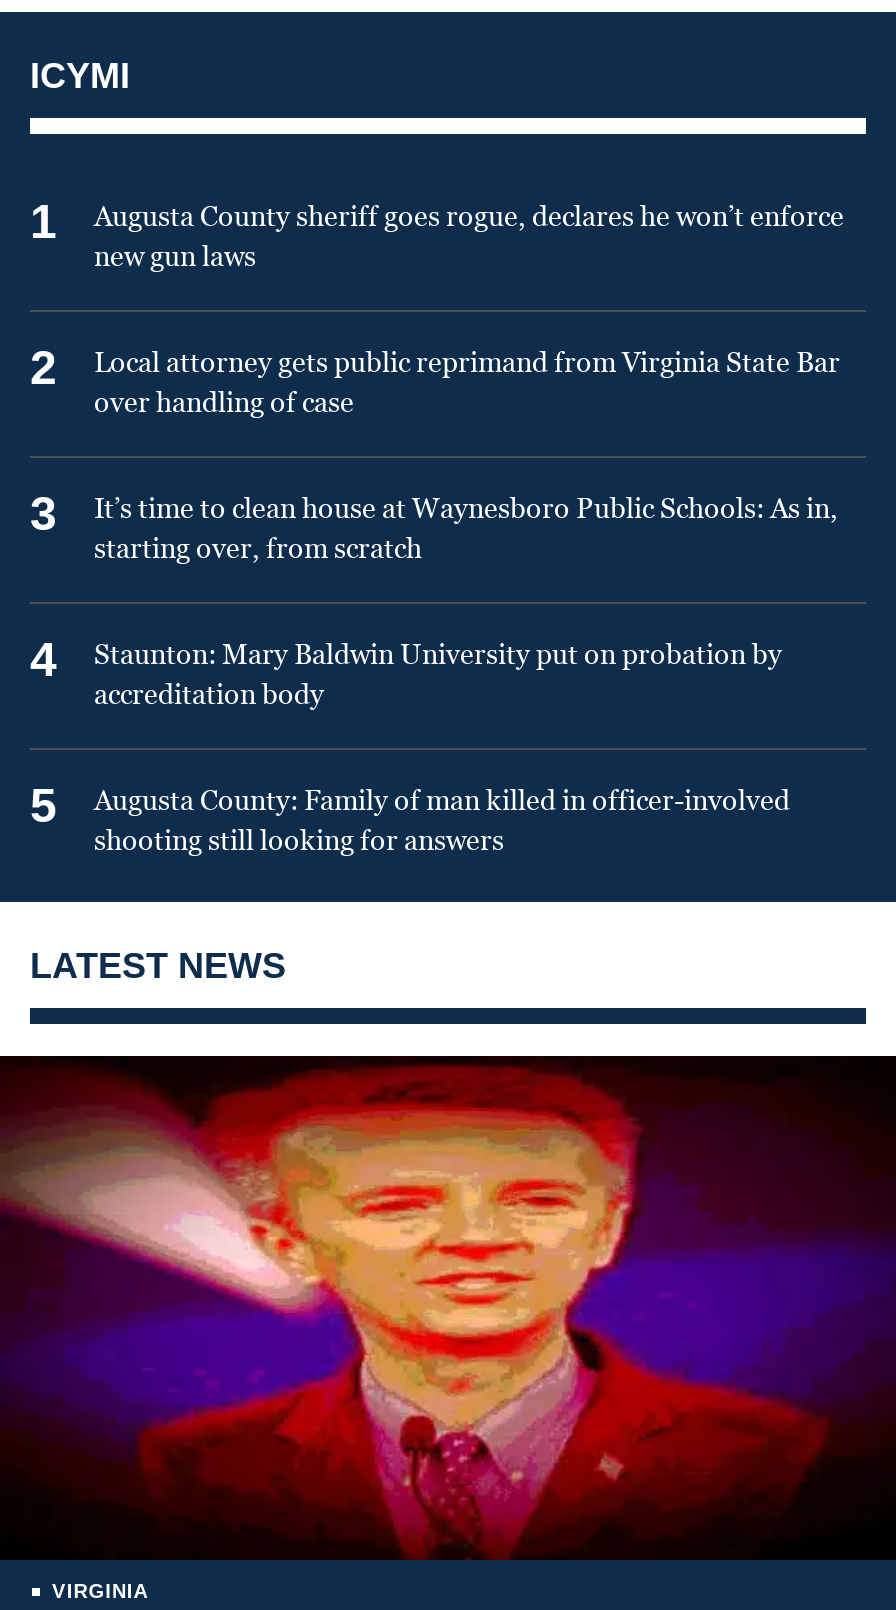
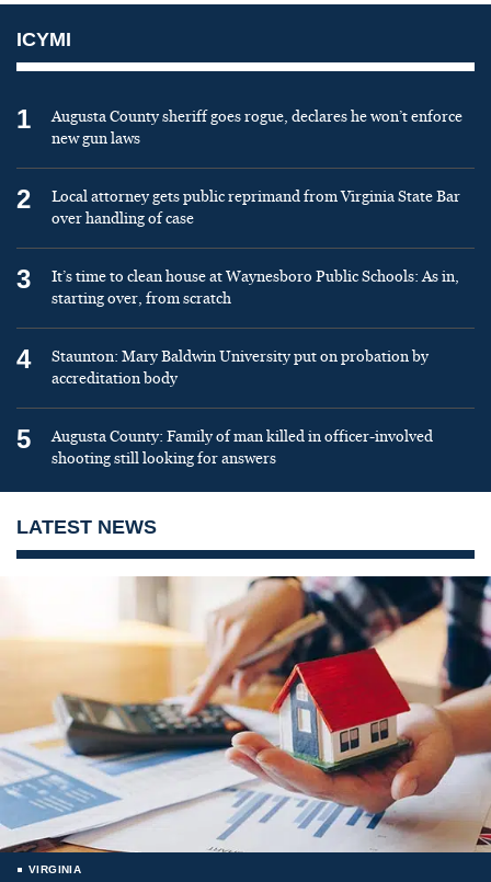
[6,1054,890,1562] [image] -> [3,575,488,854] [image]

